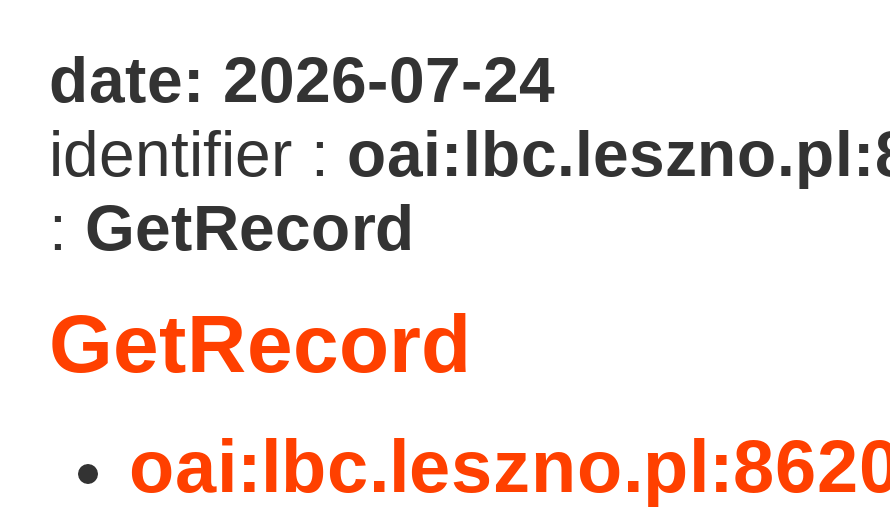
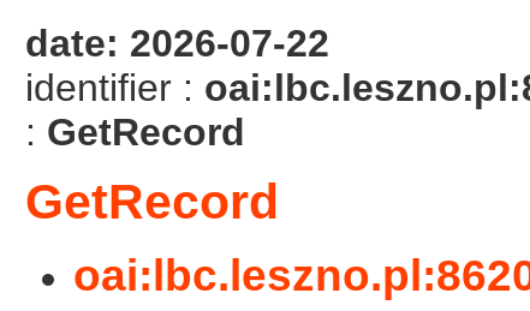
[49,43,555,115] date: 2026-07-24 -> [25,21,329,64] date: 2026-07-22

